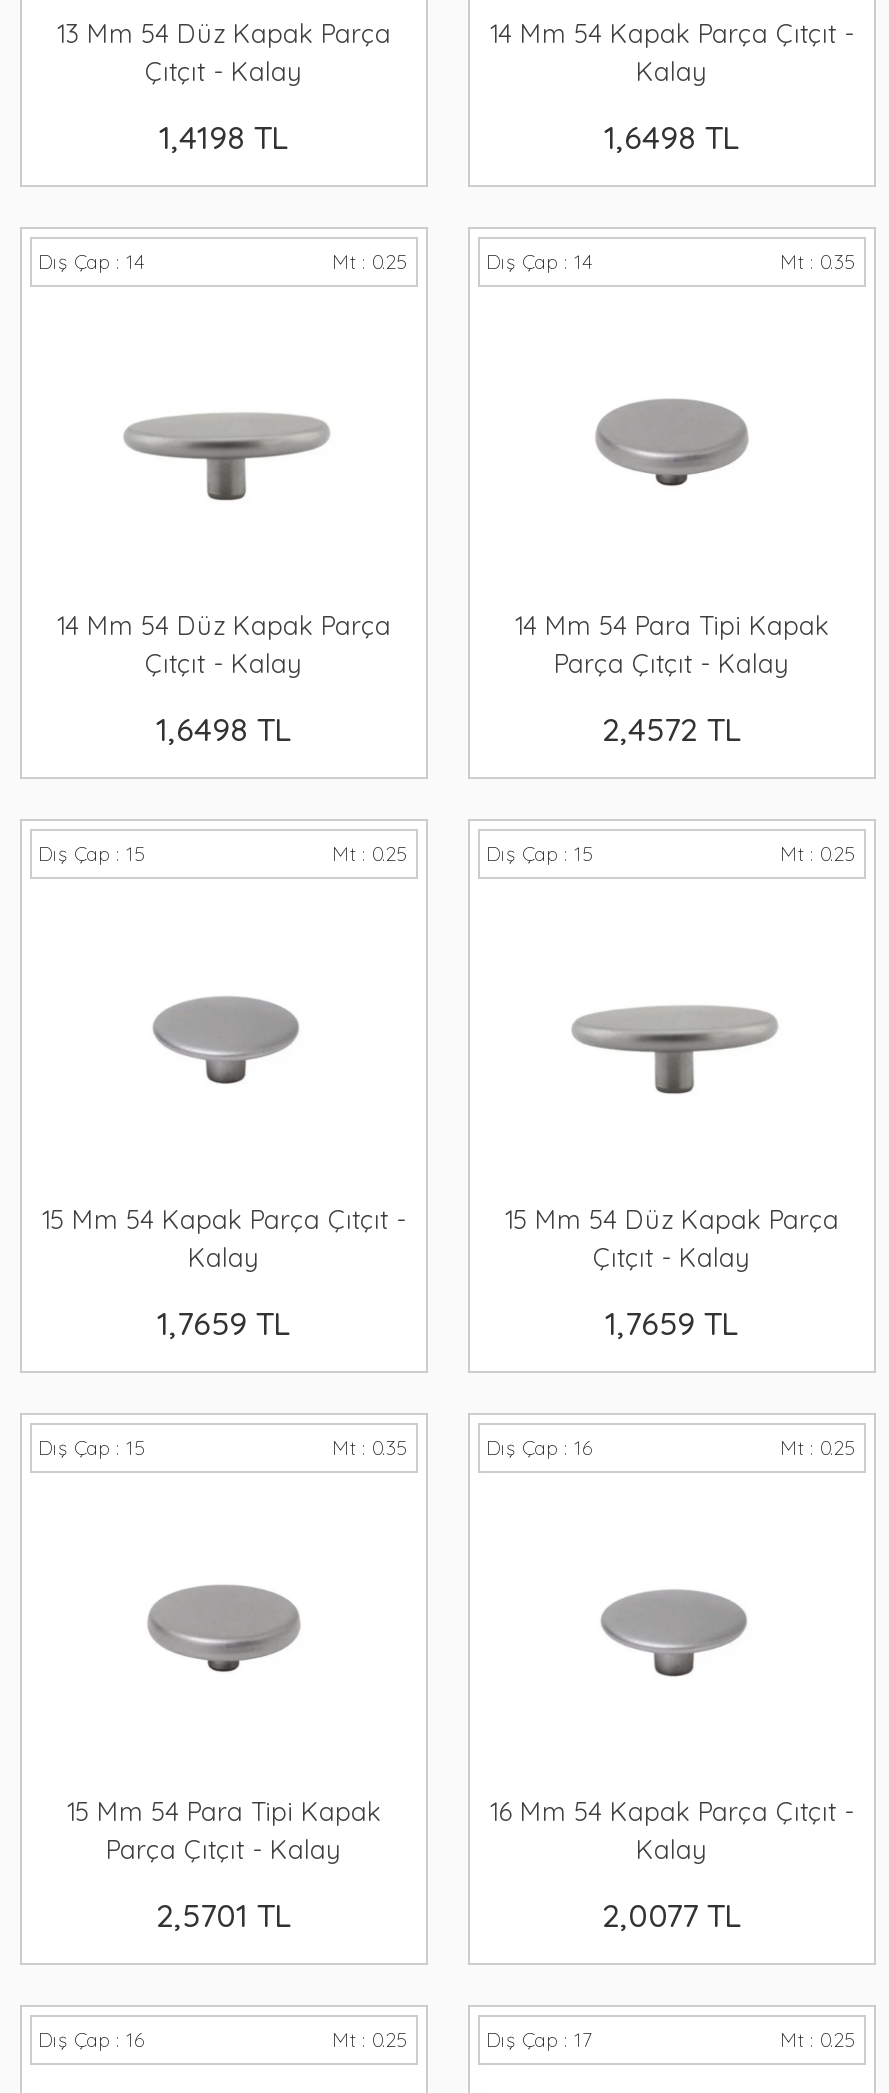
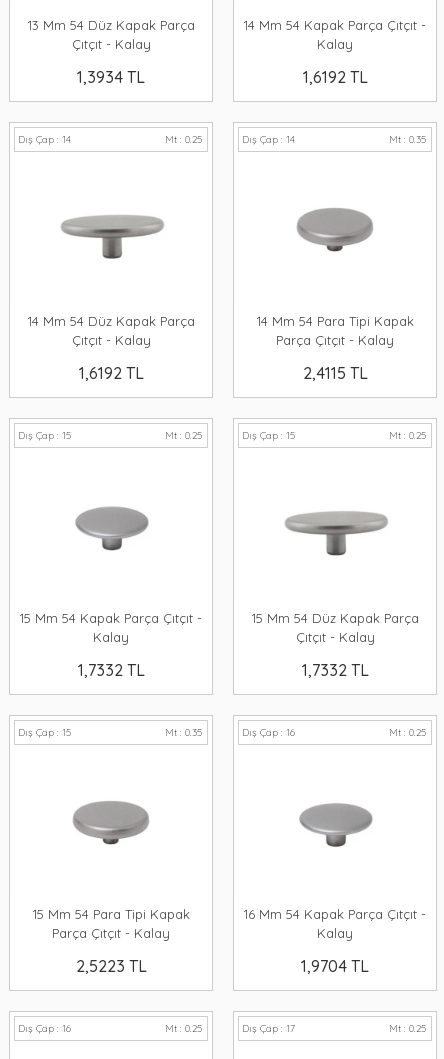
[159,117,289,157] 1,4198 TL -> [77,67,145,87] 1,3934 TL
[604,117,740,157] 1,6498 TL -> [302,67,367,87] 1,6192 TL
[156,710,292,750] 1,6498 TL -> [78,363,143,383] 1,6192 TL
[602,710,742,750] 2,4572 TL -> [302,363,367,383] 2,4115 TL
[157,1302,291,1342] 1,7659 TL -> [77,659,144,679] 1,7332 TL
[605,1302,739,1342] 1,7659 TL -> [301,659,368,679] 1,7332 TL
[156,1894,292,1934] 2,5701 TL -> [75,956,146,976] 2,5223 TL
[602,1894,742,1934] 2,0077 TL -> [301,956,369,976] 1,9704 TL

